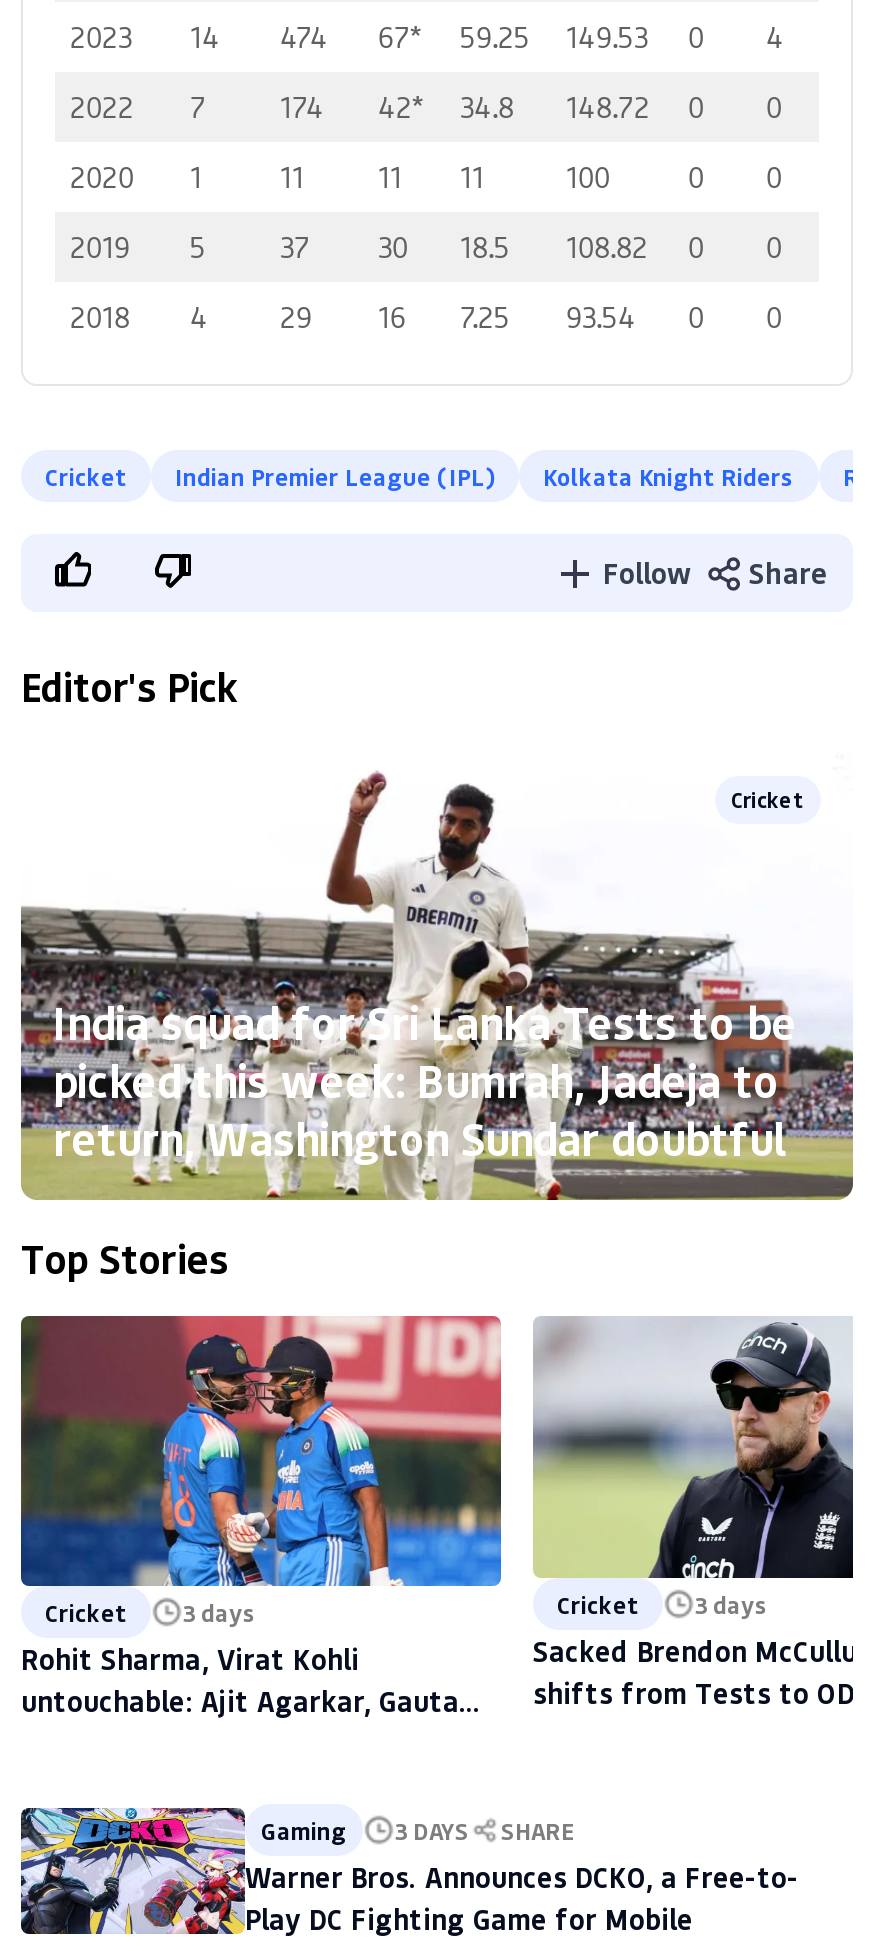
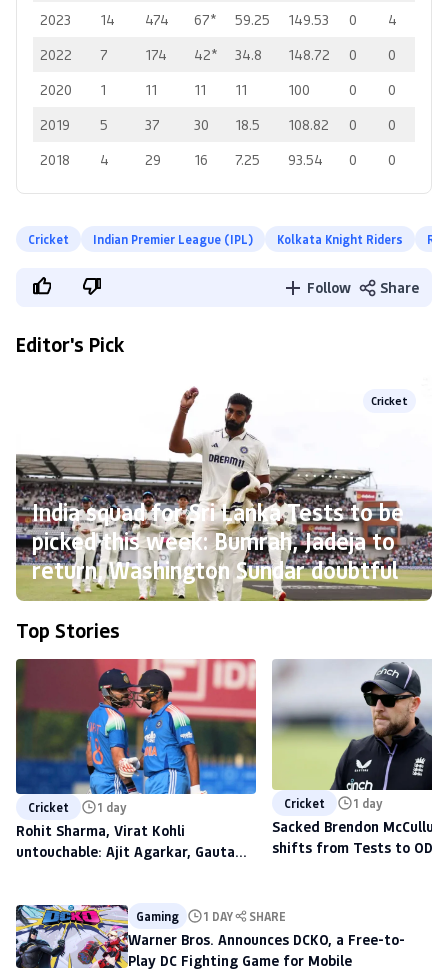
[45,1596,257,1628] Cricket 3 days -> [28,799,127,815] Cricket 1 day
[557,1588,769,1620] Cricket 3 days -> [284,795,383,811] Cricket 1 day
[261,1814,575,1846] Gaming 3 DAYS SHARE -> [136,908,286,924] Gaming 1 DAY SHARE

